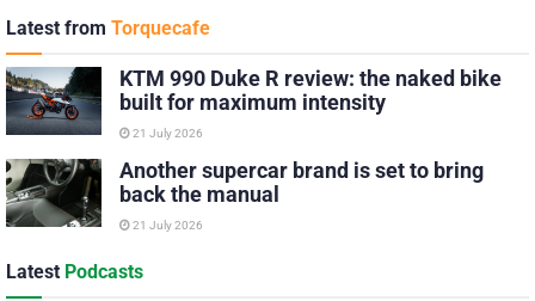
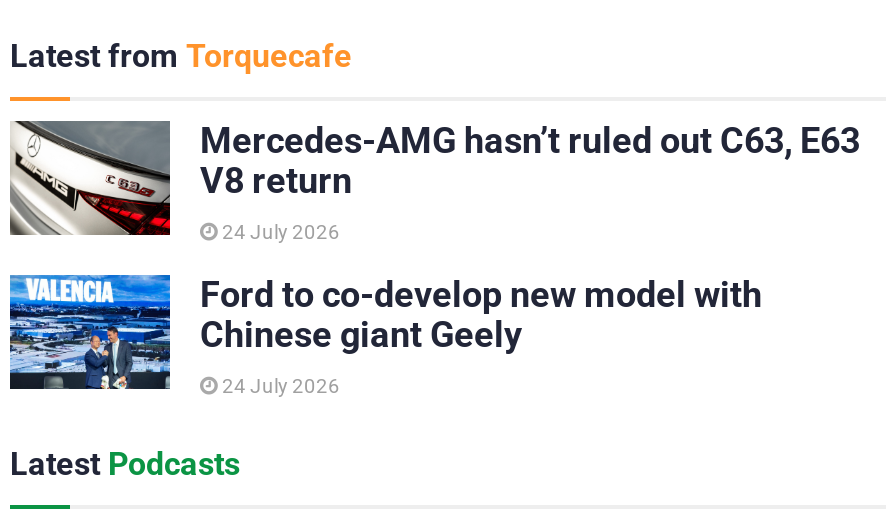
[5,66,502,136] [image] | KTM 990 Duke R review: the naked bike | built for maximum intensity -> [10,119,860,237] [image] | Mercedes-AMG hasn’t ruled out C63, E63 | V8 return
[130,127,203,140] 21 July 2026 -> [218,221,340,243] 24 July 2026
[5,158,484,227] [image] | Another supercar brand is set to bring | back the manual -> [8,273,762,391] [image] | Ford to co-develop new model with | Chinese giant Geely
[130,219,203,232] 21 July 2026 -> [218,375,340,397] 24 July 2026

